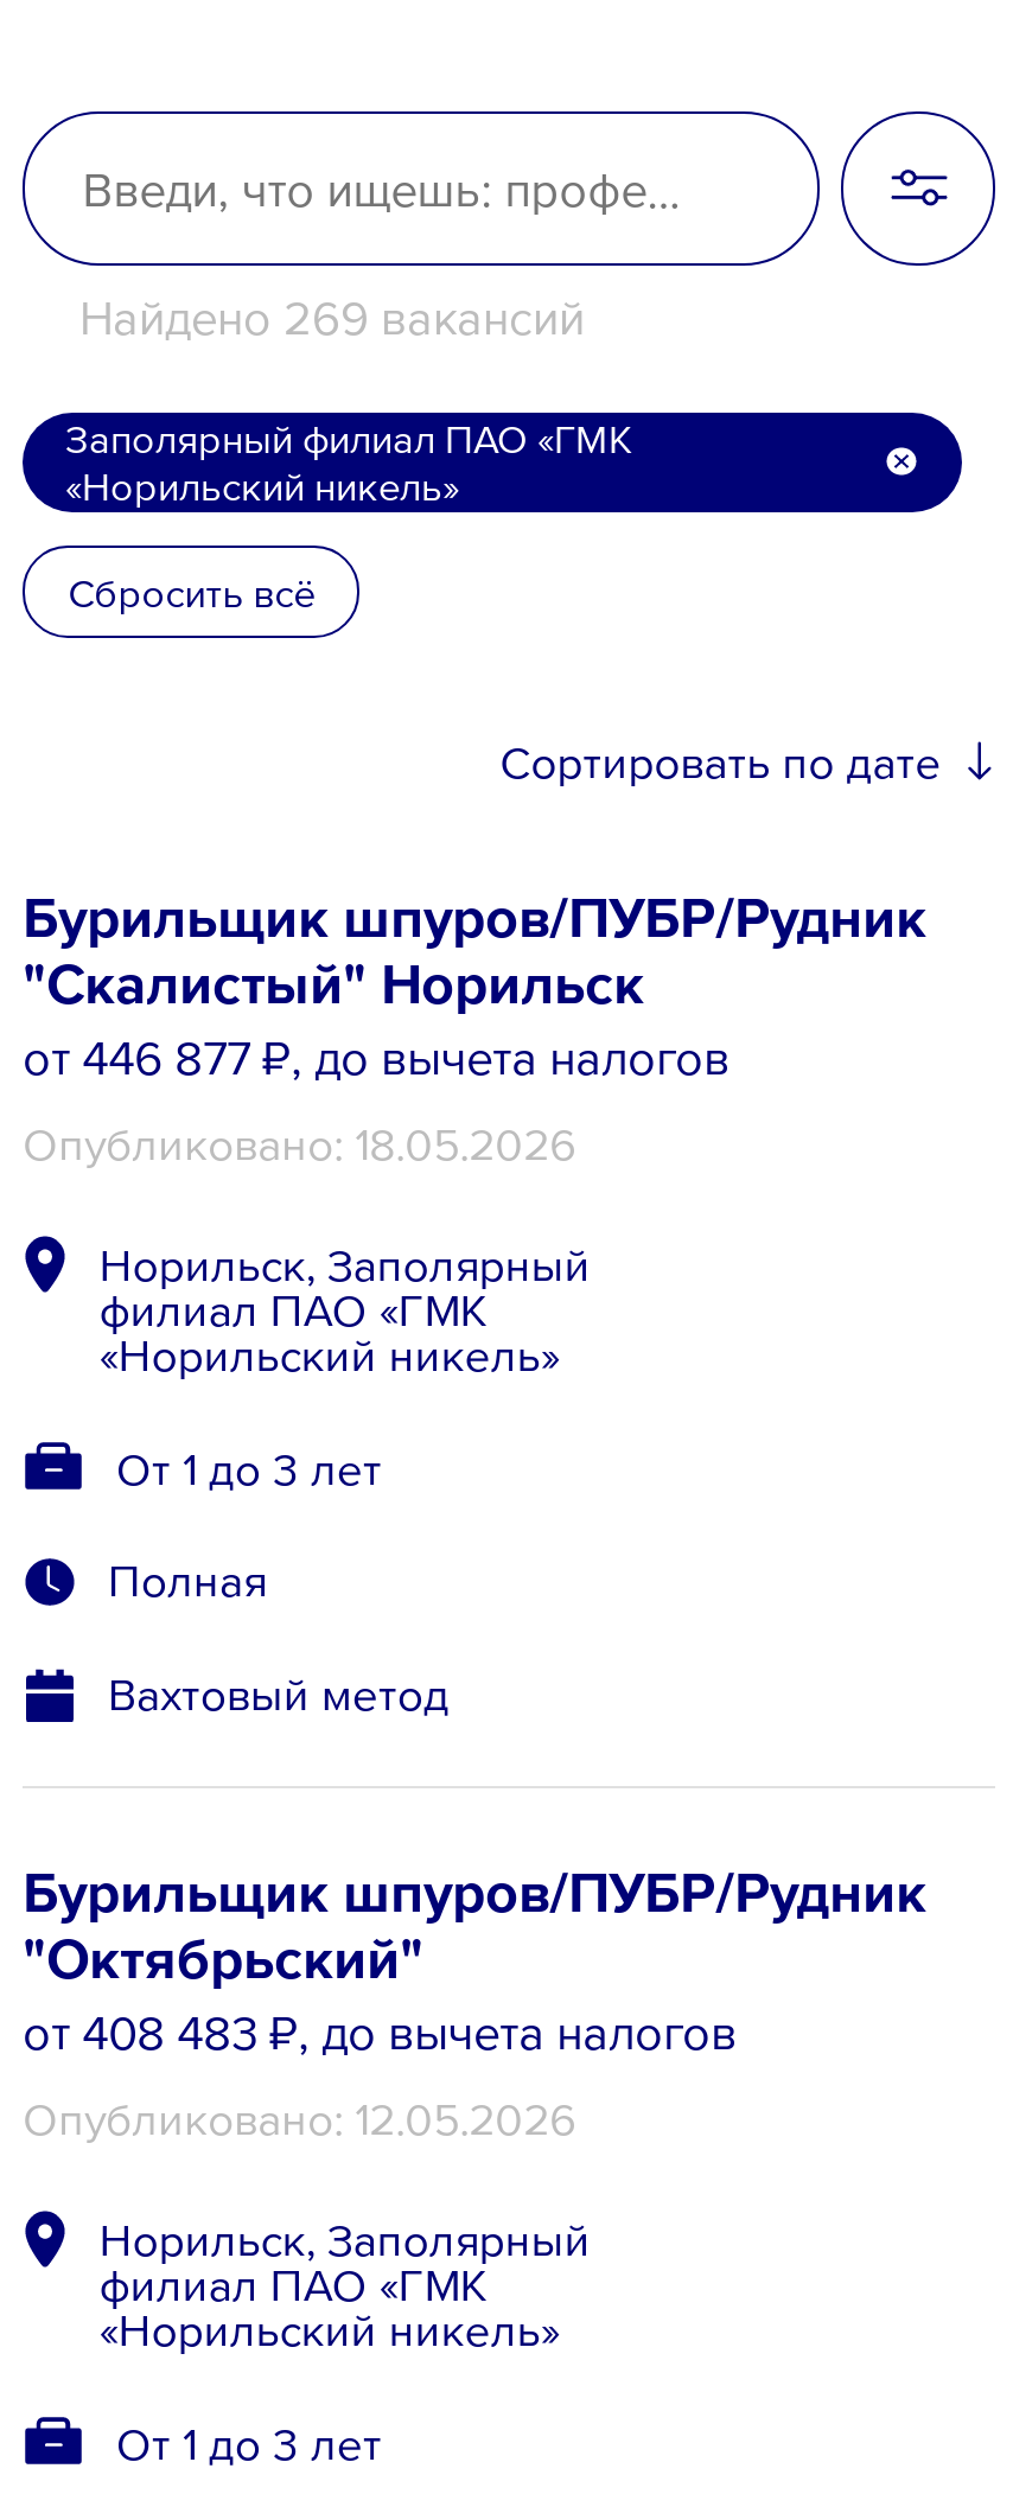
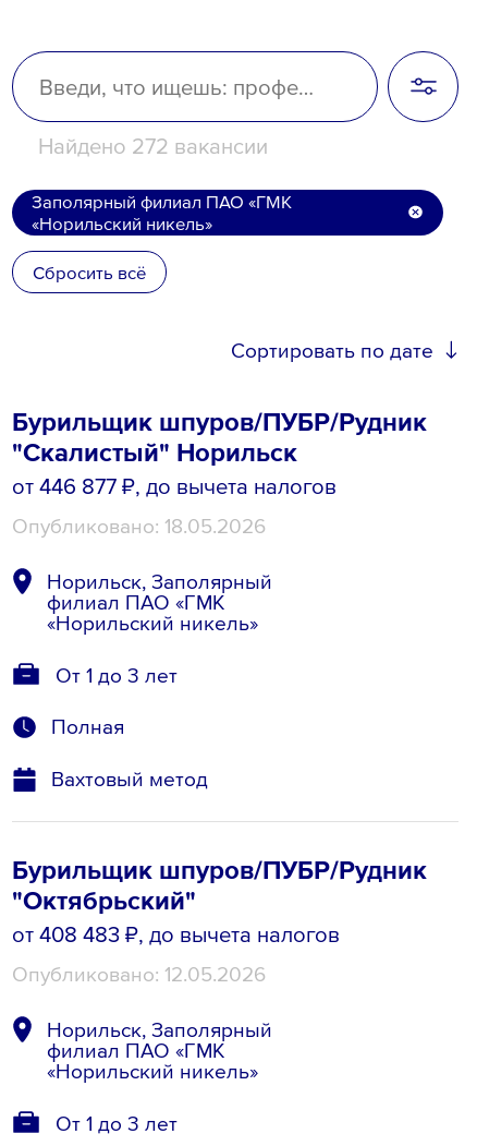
[79,282,585,349] Найдено 269 вакансий -> [38,130,268,160] Найдено 272 вакансии

